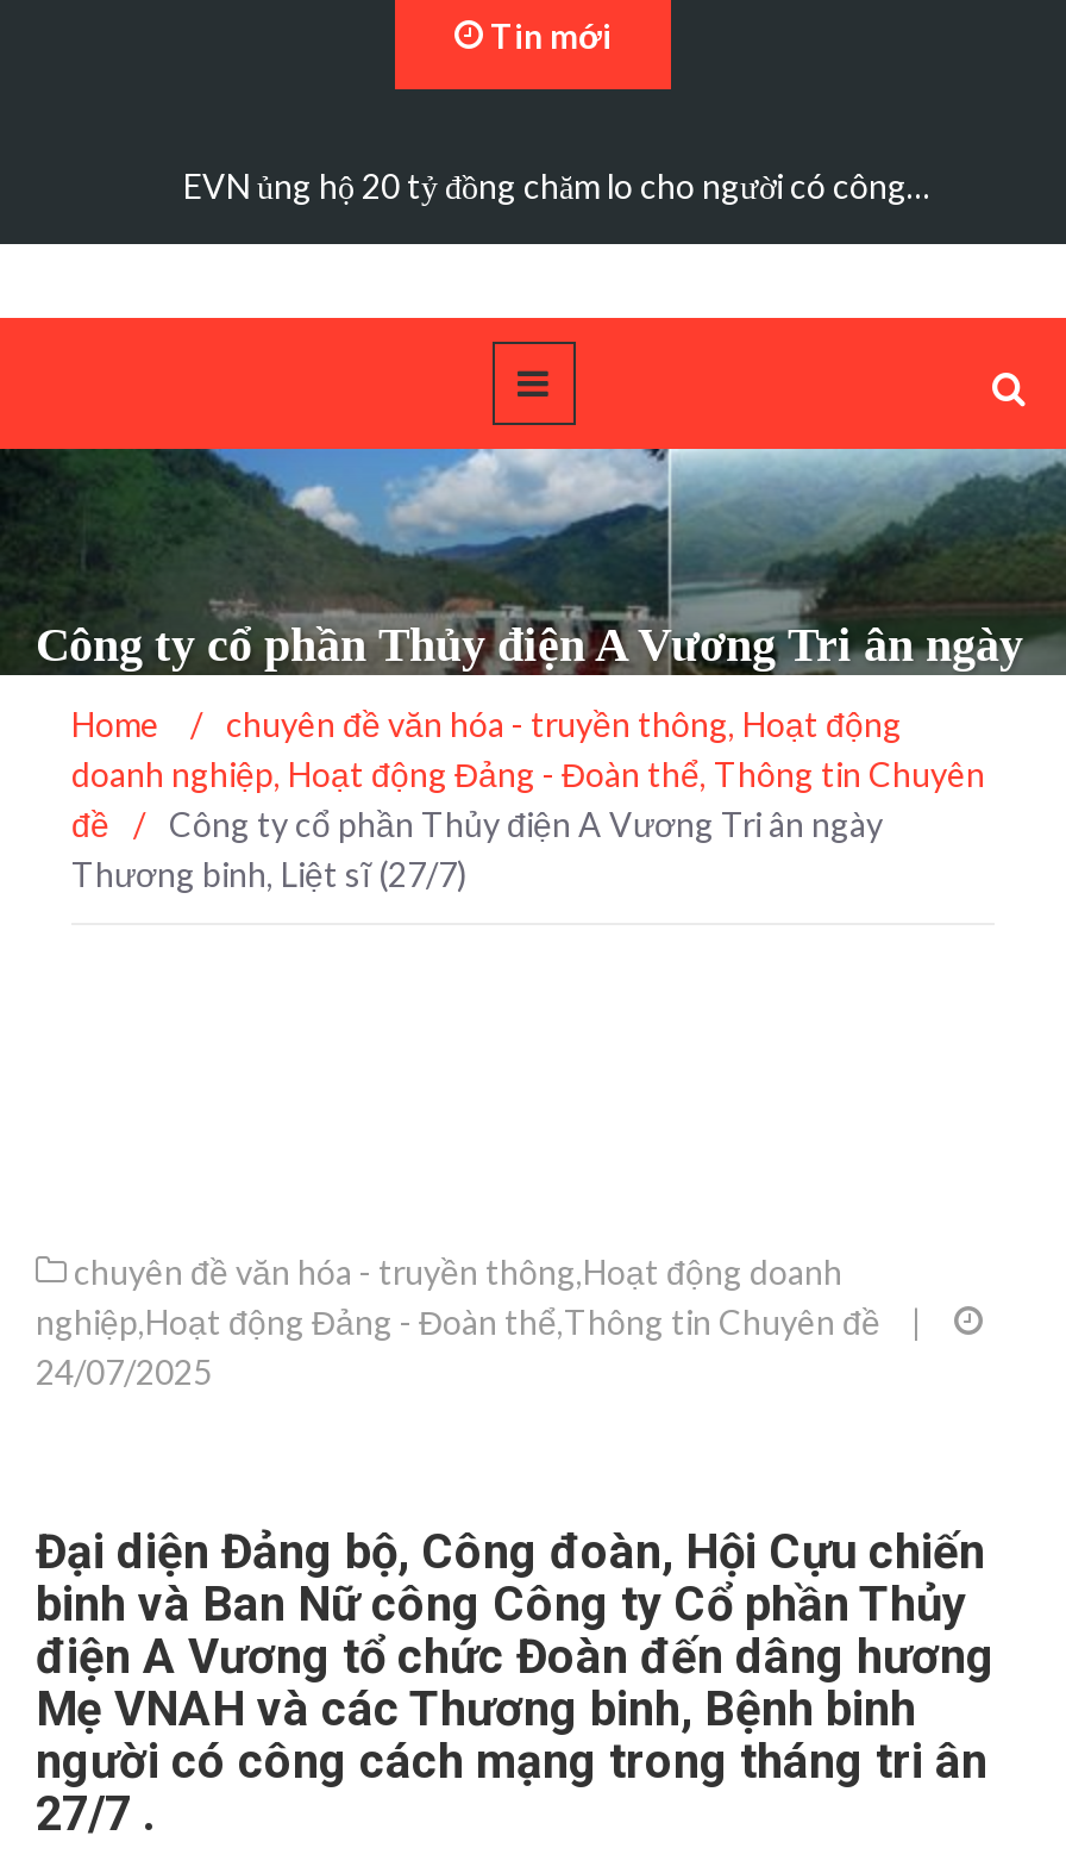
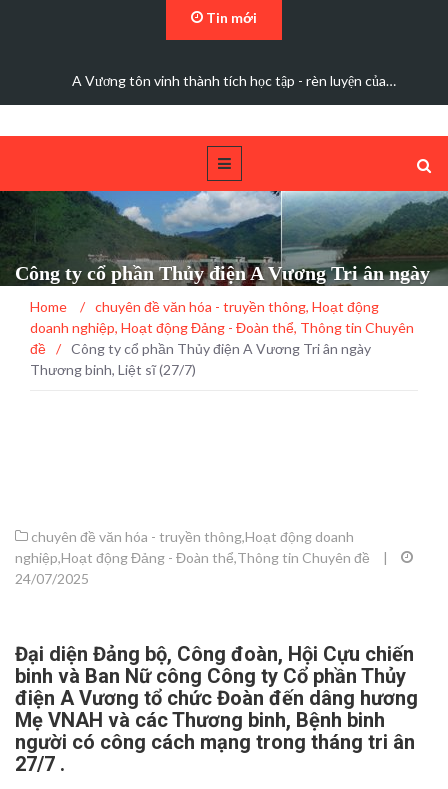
[183,166,930,206] EVN ủng hộ 20 tỷ đồng chăm lo cho người có công… -> [72,72,396,89] A Vương tôn vinh thành tích học tập - rèn luyện của…

